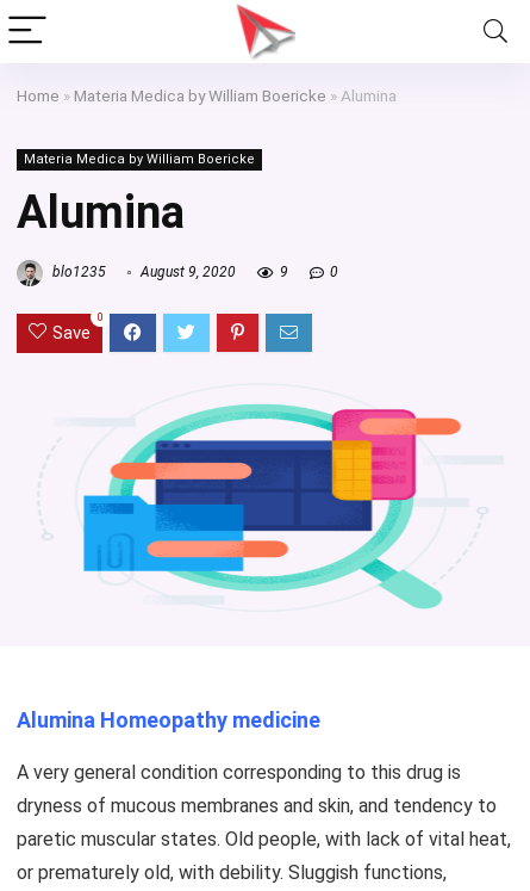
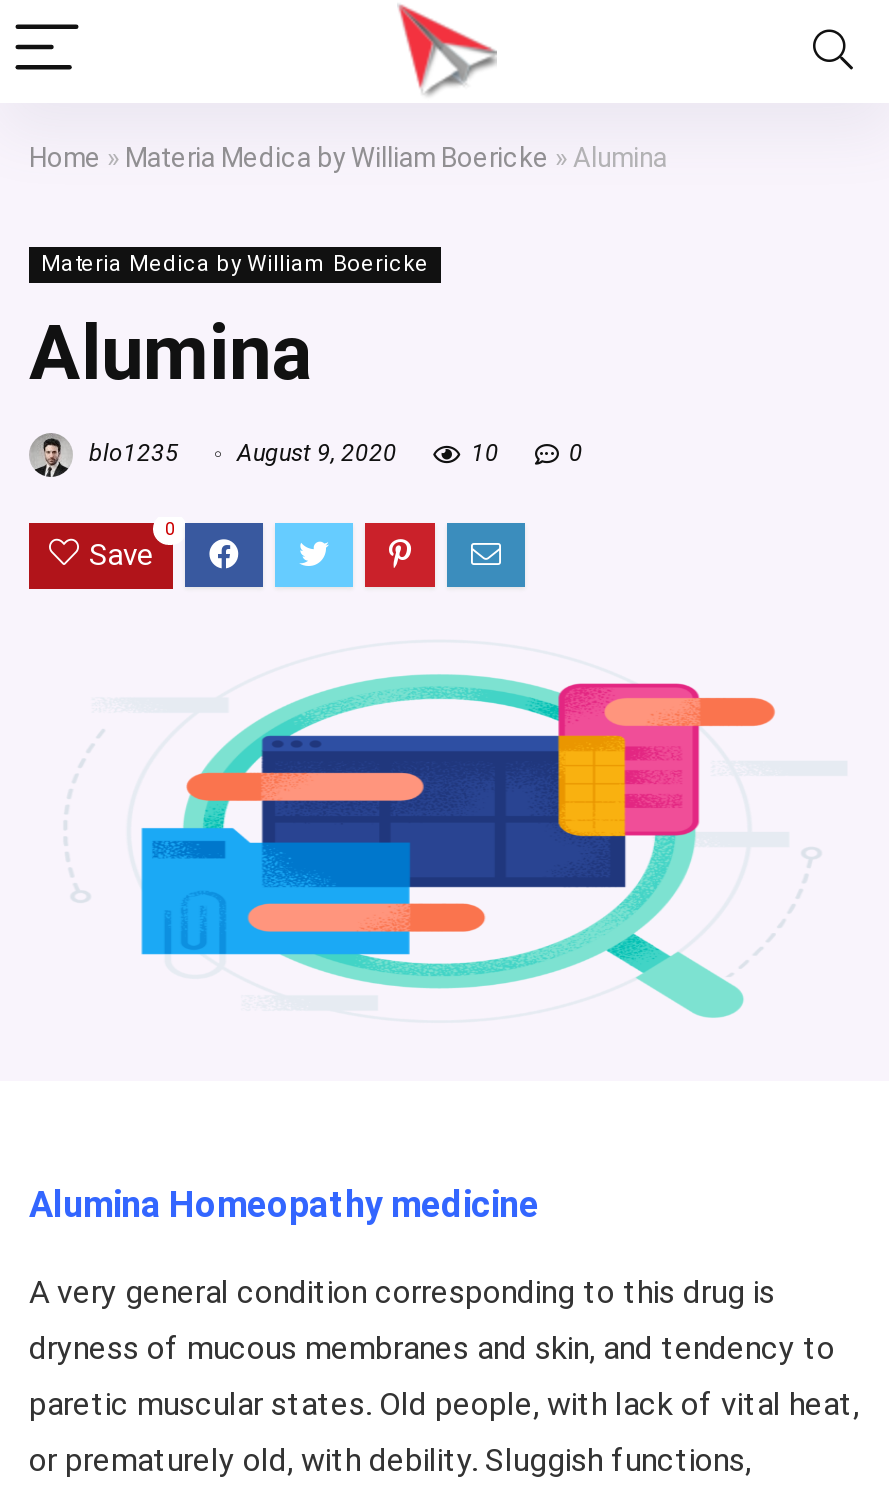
[280,264,288,281] 9 -> [471,439,499,467] 10

